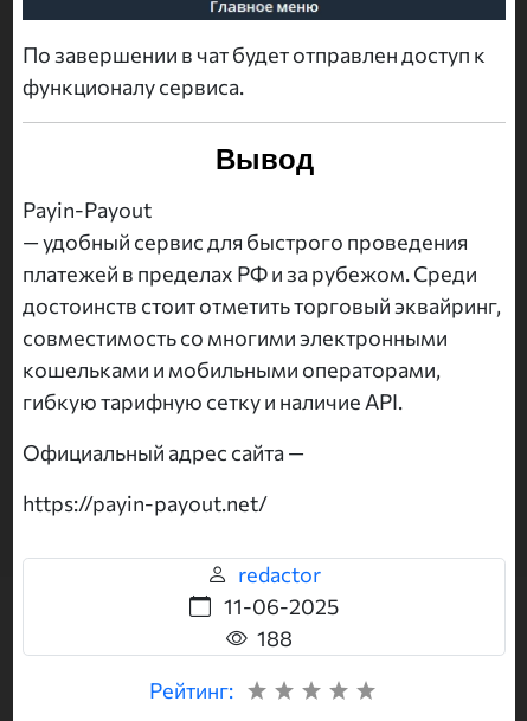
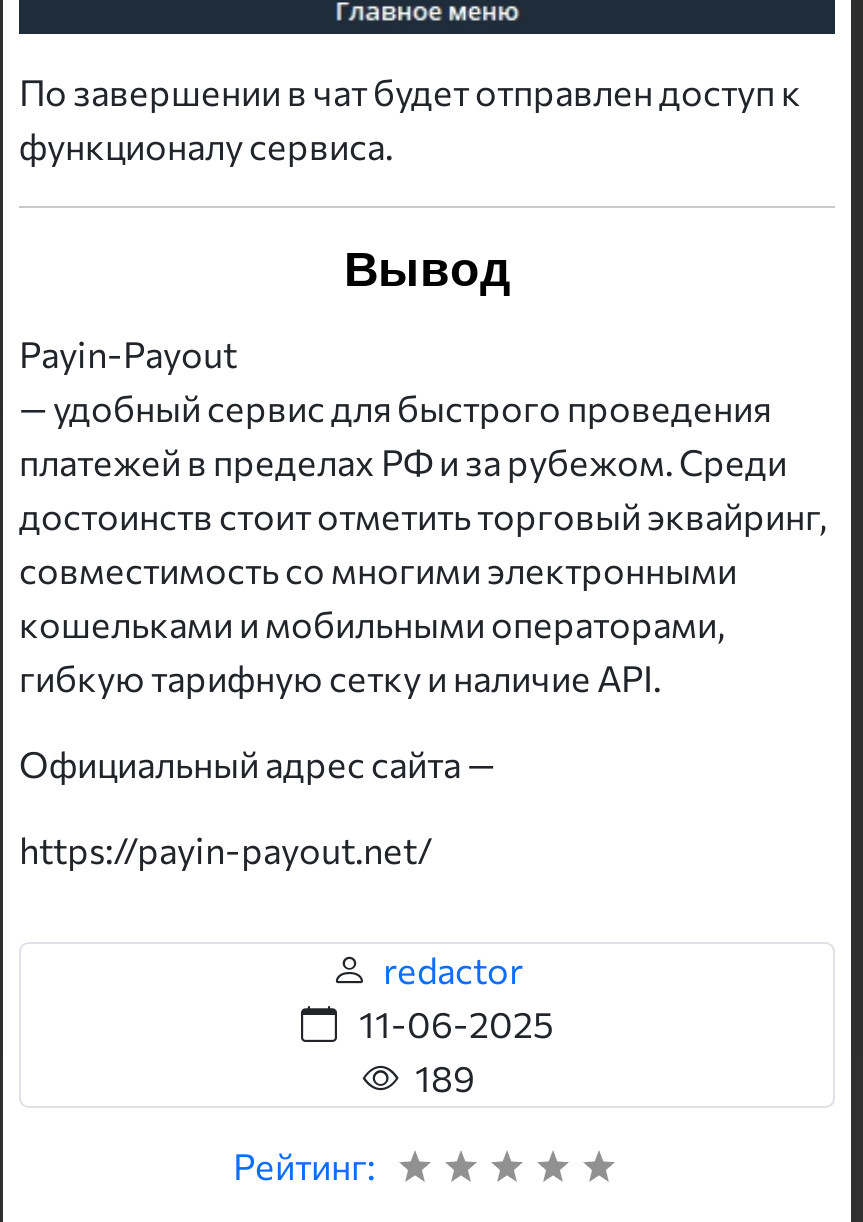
[257,625,293,651] 188 -> [415,1056,475,1100] 189

